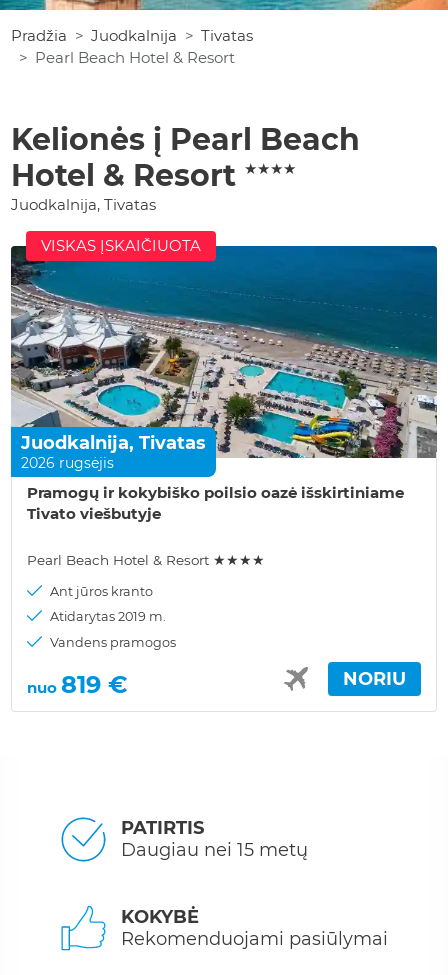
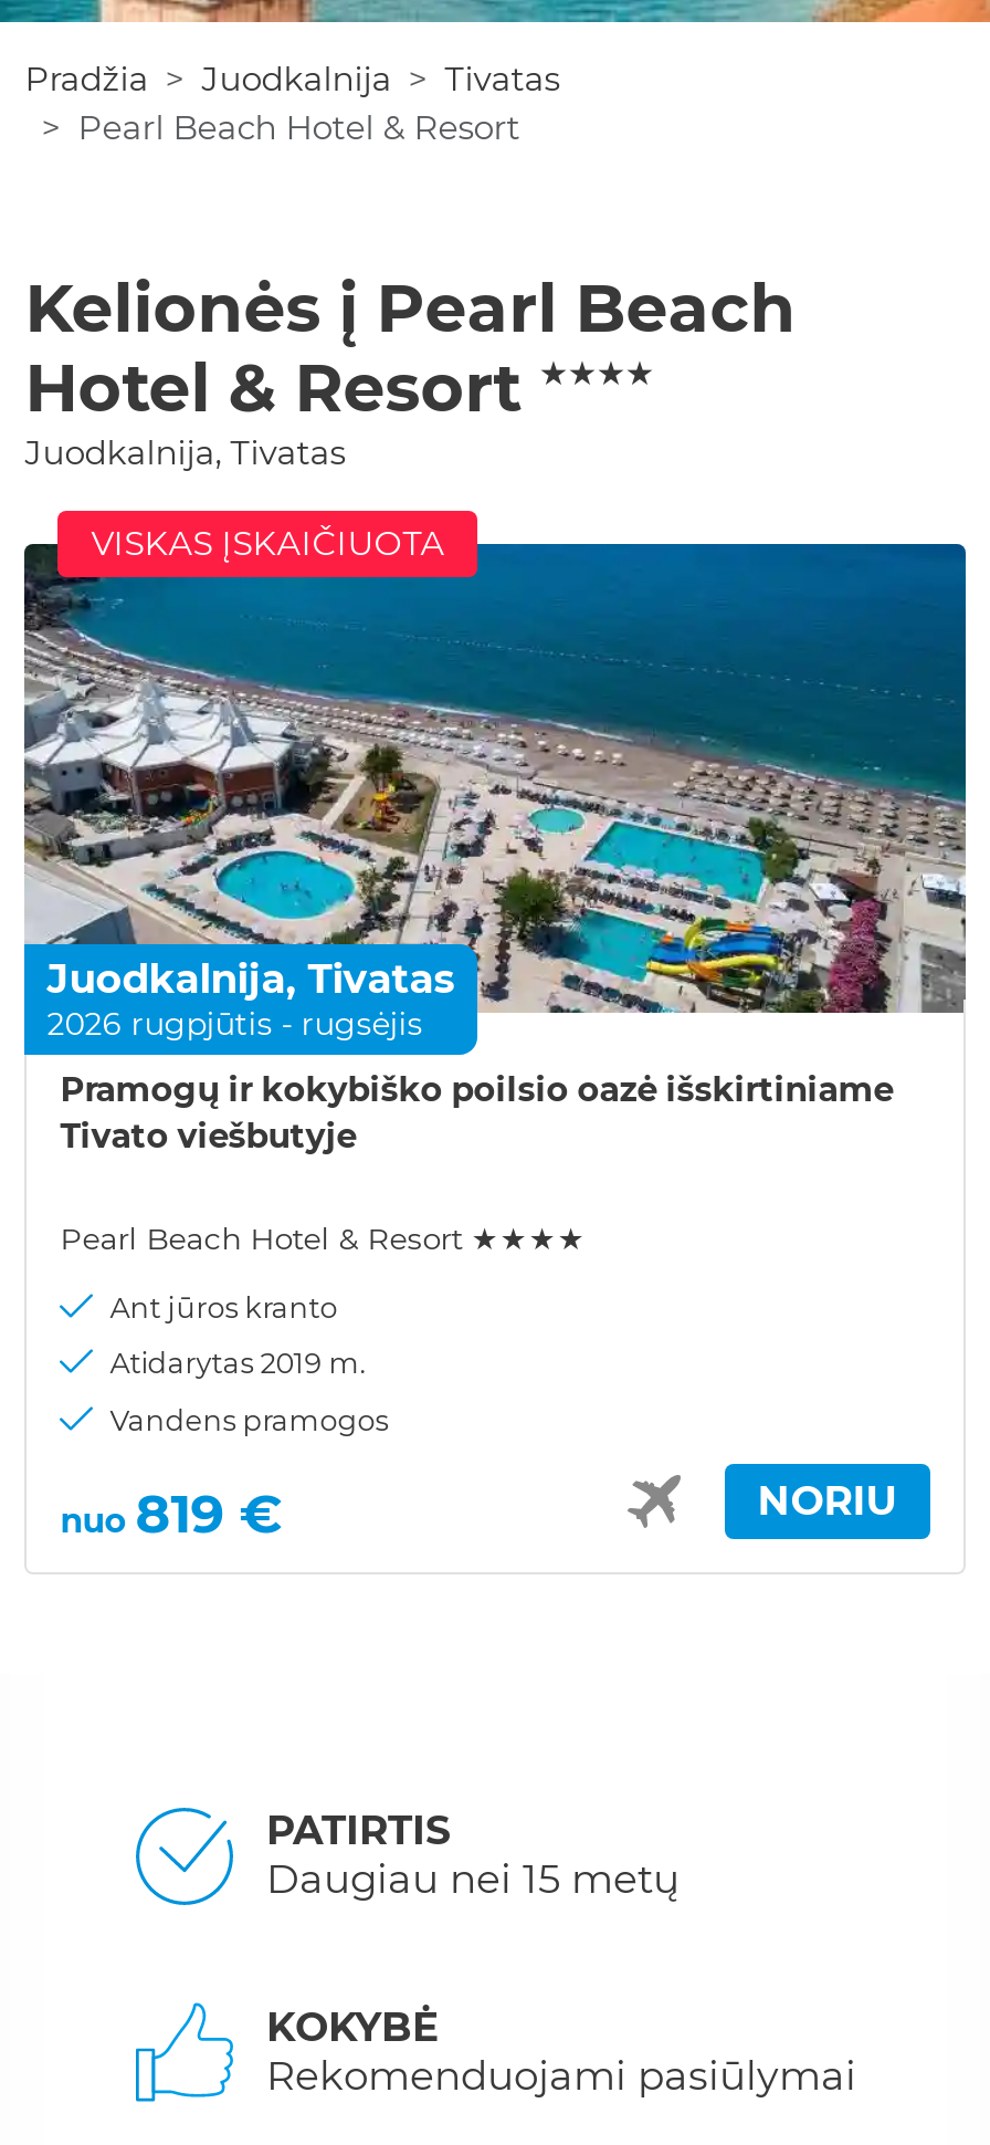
[21,454,114,472] 2026 rugsėjis -> [47,1004,423,1044] 2026 rugpjūtis - rugsėjis

